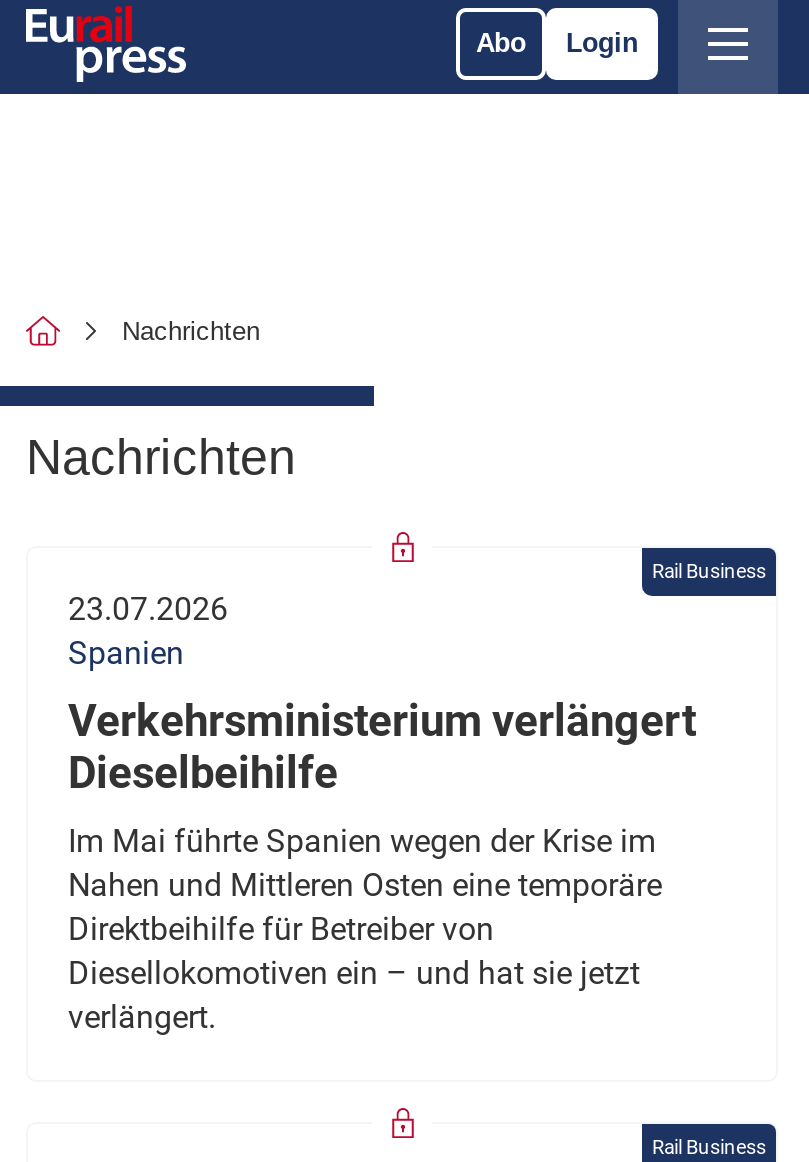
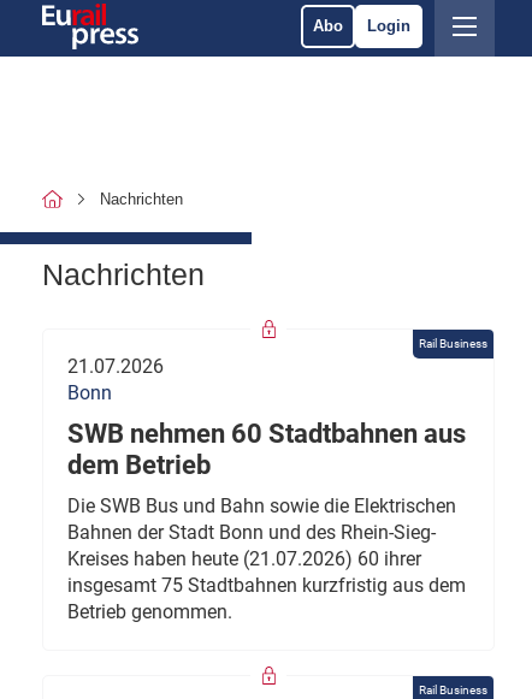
[68,590,228,672] 23.07.2026 | Spanien -> [67,355,164,404] 21.07.2026 | Bonn
[68,696,696,798] Verkehrsministerium verlängert | Dieselbeihilfe -> [67,419,466,480] SWB nehmen 60 Stadtbahnen aus | dem Betrieb
[68,822,662,1036] Im Mai führte Spanien wegen der Krise im | Nahen und Mittleren Osten eine temporäre | Direktbeihilfe für Betreiber von | Diesellokomotiven ein – und hat sie jetzt | verlängert. -> [67,495,466,623] Die SWB Bus und Bahn sowie die Elektrischen | Bahnen der Stadt Bonn und des Rhein-Sieg- | Kreises haben heute (21.07.2026) 60 ihrer | insgesamt 75 Stadtbahnen kurzfristig aus dem | Betrieb genommen.

